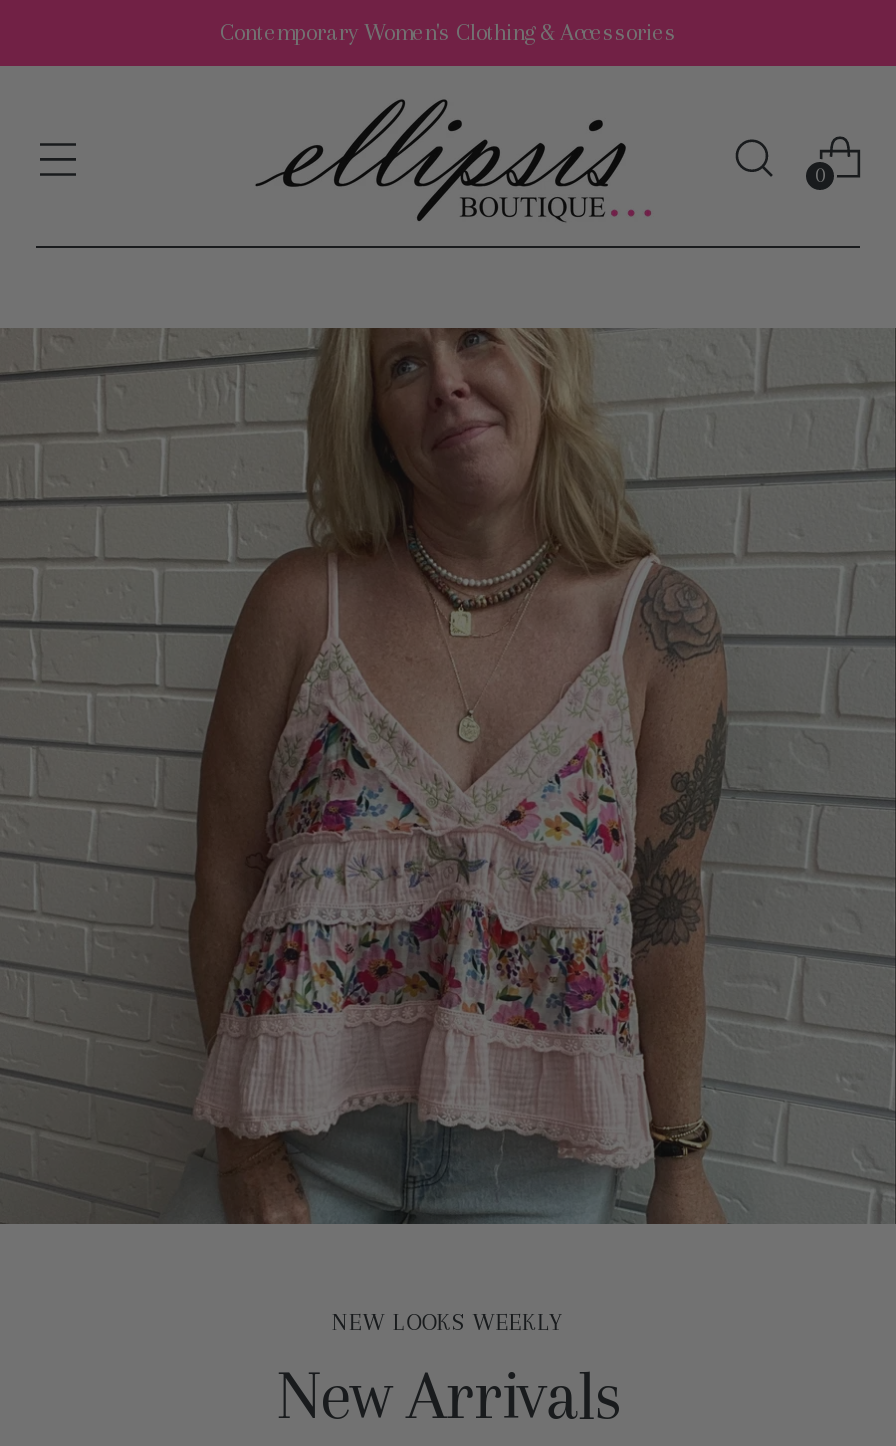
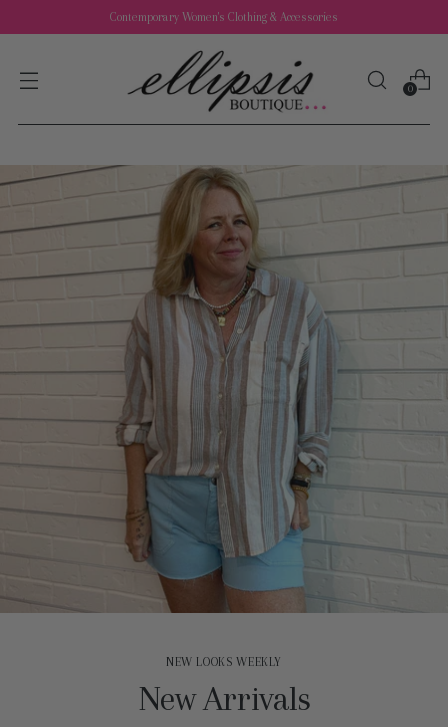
[6,326,890,1226] [image] -> [3,165,445,614] [image]

